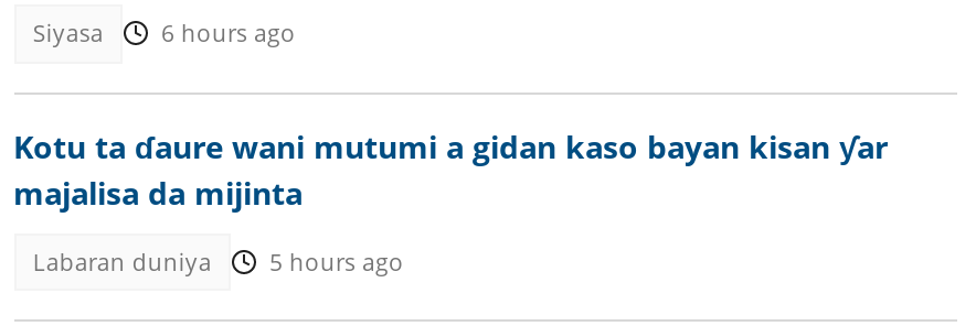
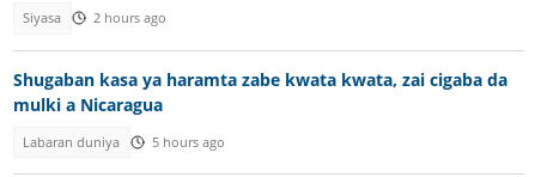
[33,18,296,49] Siyasa 6 hours ago -> [23,10,166,27] Siyasa 2 hours ago
[13,125,888,213] Kotu ta ɗaure wani mutumi a gidan kaso bayan kisan ƴar | majalisa da mijinta -> [13,68,507,116] Shugaban kasa ya haramta zabe kwata kwata, zai cigaba da | mulki a Nicaragua

